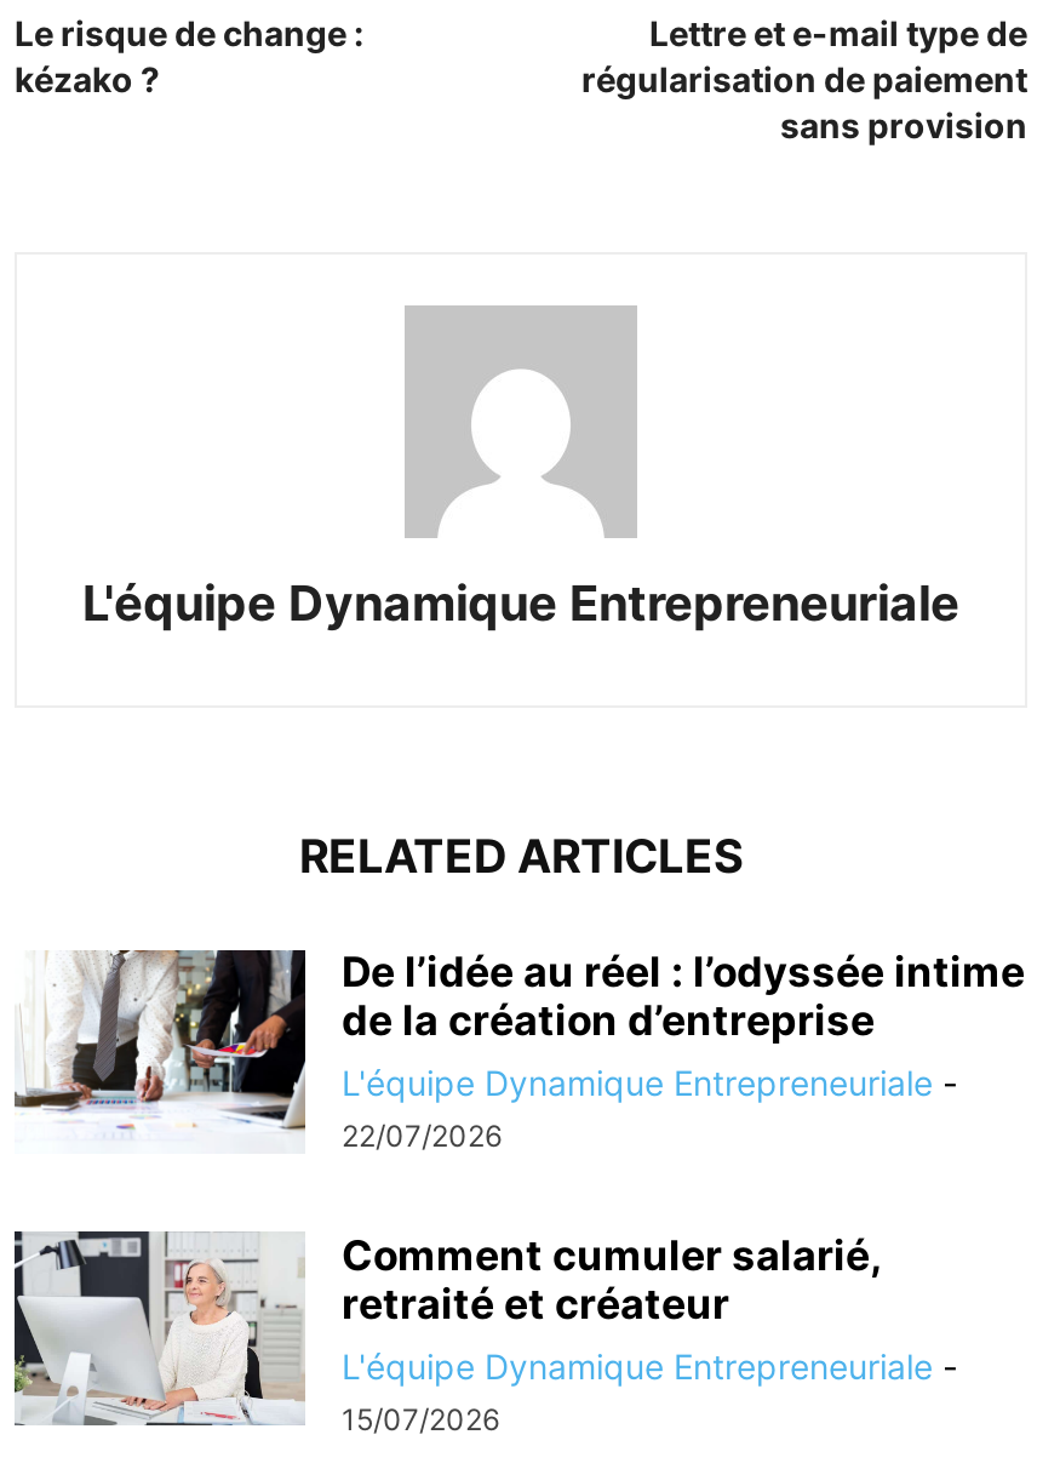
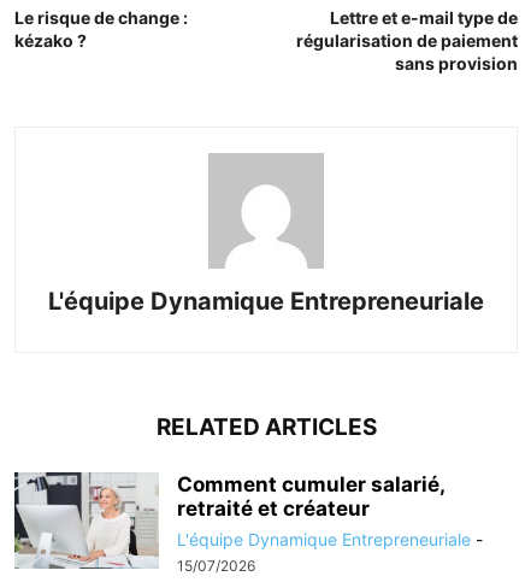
[17,948,1025,1155] [image] | De l’idée au réel : l’odyssée intime | de la création d’entreprise | L'équipe Dynamique Entrepreneuriale - | 22/07/2026 -> none

